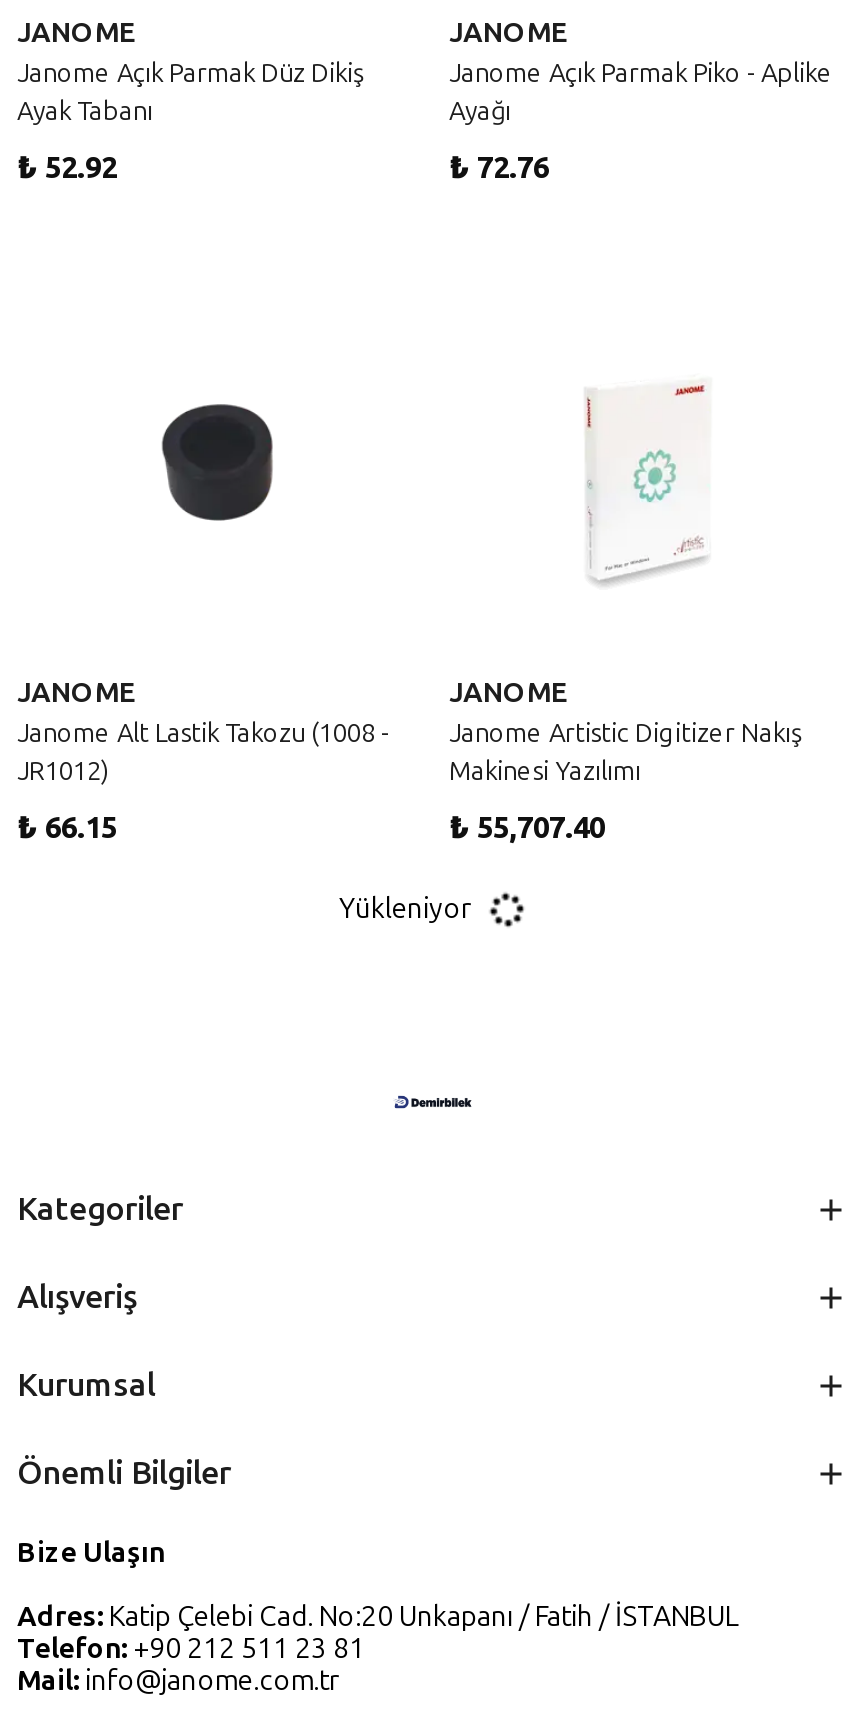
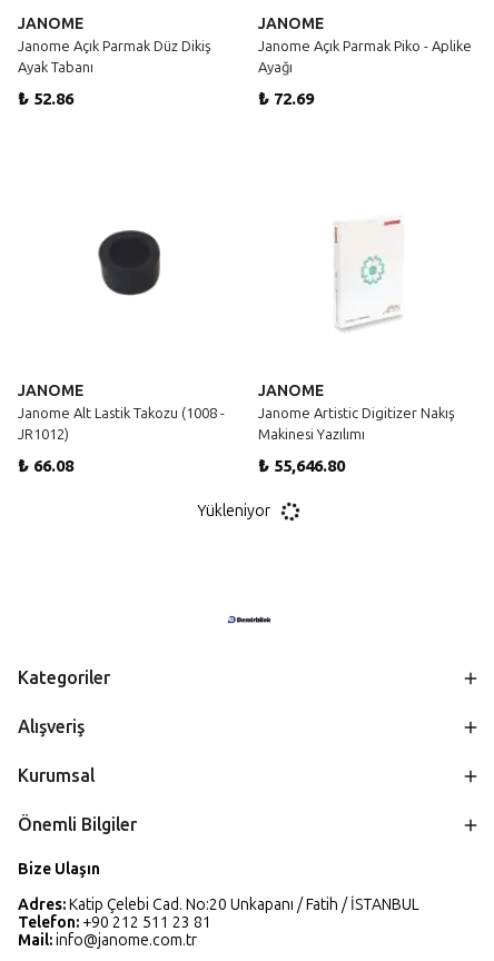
[17,150,117,186] ₺ 52.92 -> [18,89,73,109] ₺ 52.86
[449,150,549,186] ₺ 72.76 -> [258,89,314,109] ₺ 72.69
[17,810,117,846] ₺ 66.15 -> [18,456,73,476] ₺ 66.08
[449,810,605,846] ₺ 55,707.40 -> [258,456,345,476] ₺ 55,646.80

